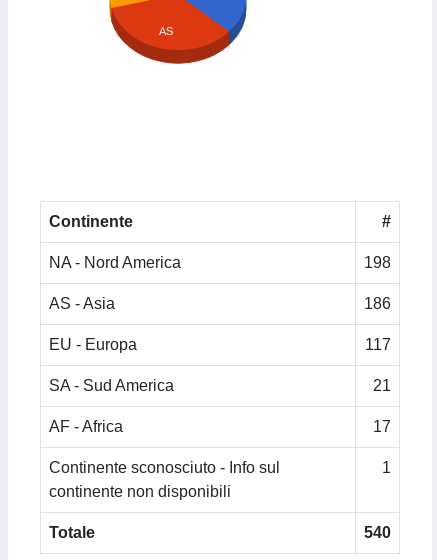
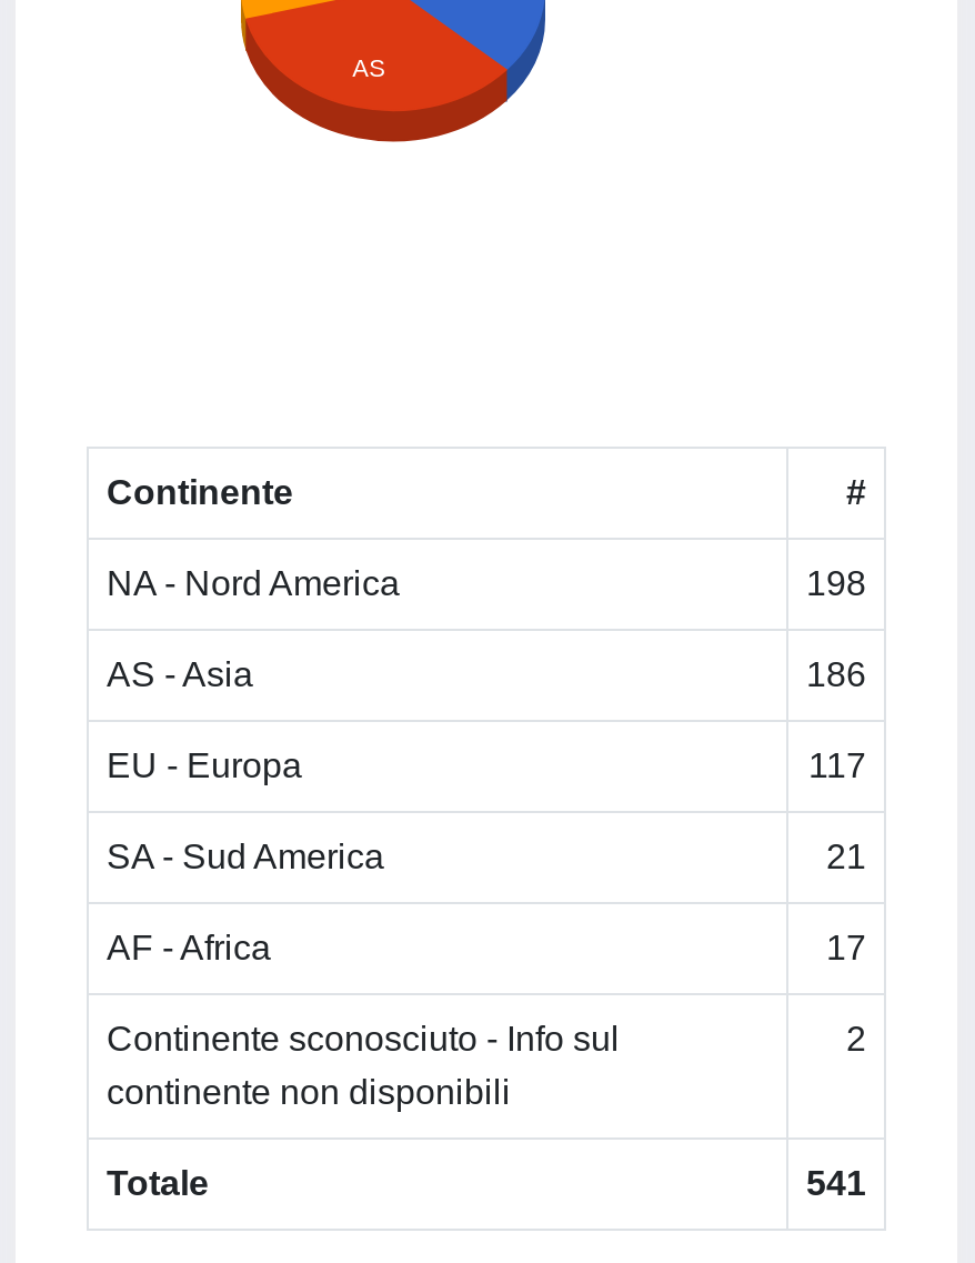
[382,459,391,476] 1 -> [846,1020,866,1057] 2
[364,524,391,541] 540 -> [806,1164,866,1202] 541

